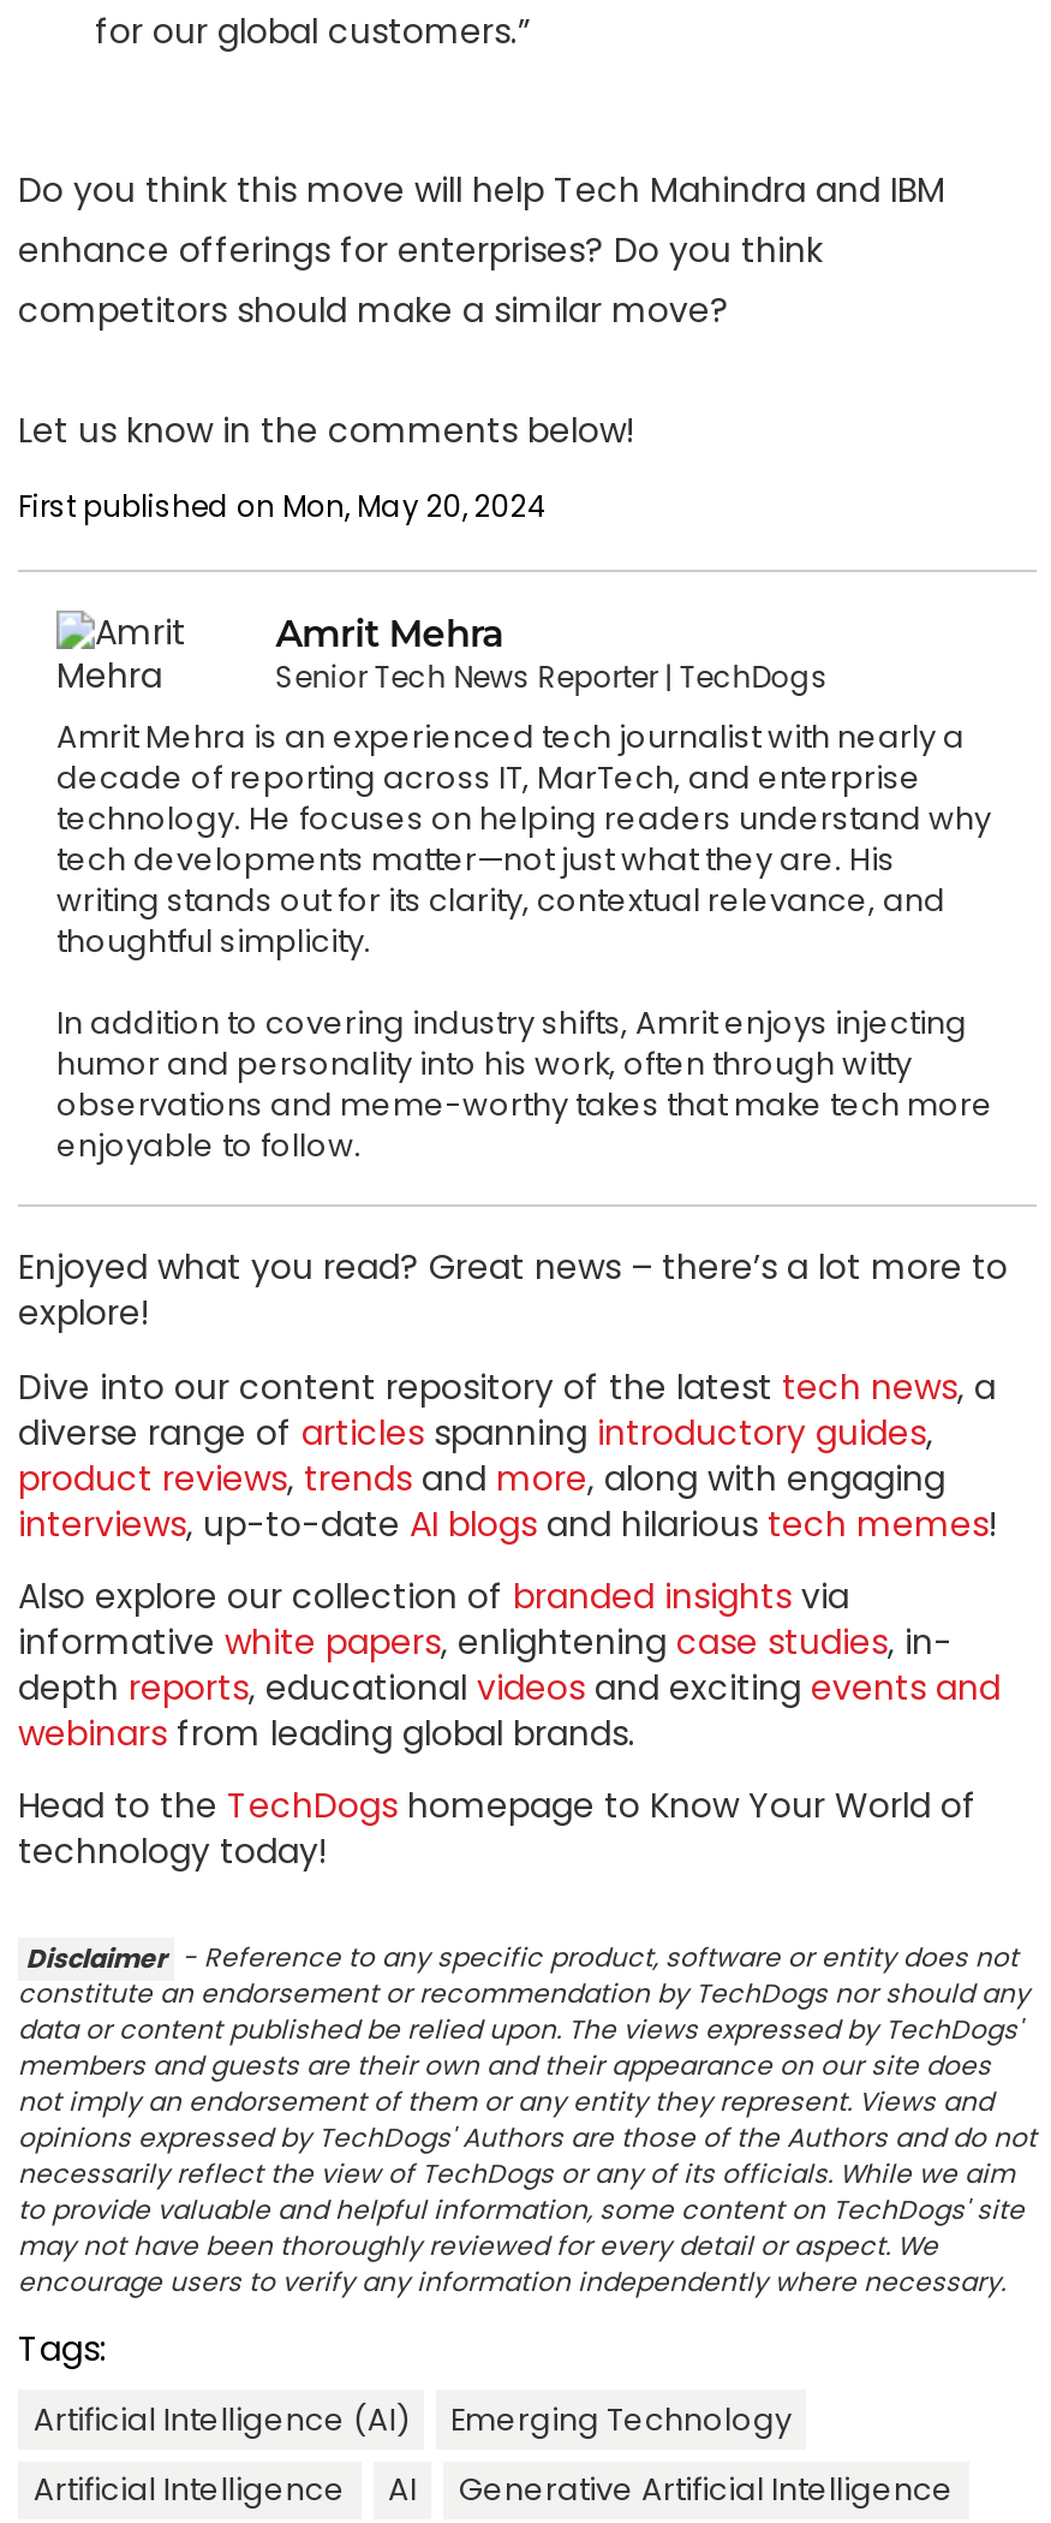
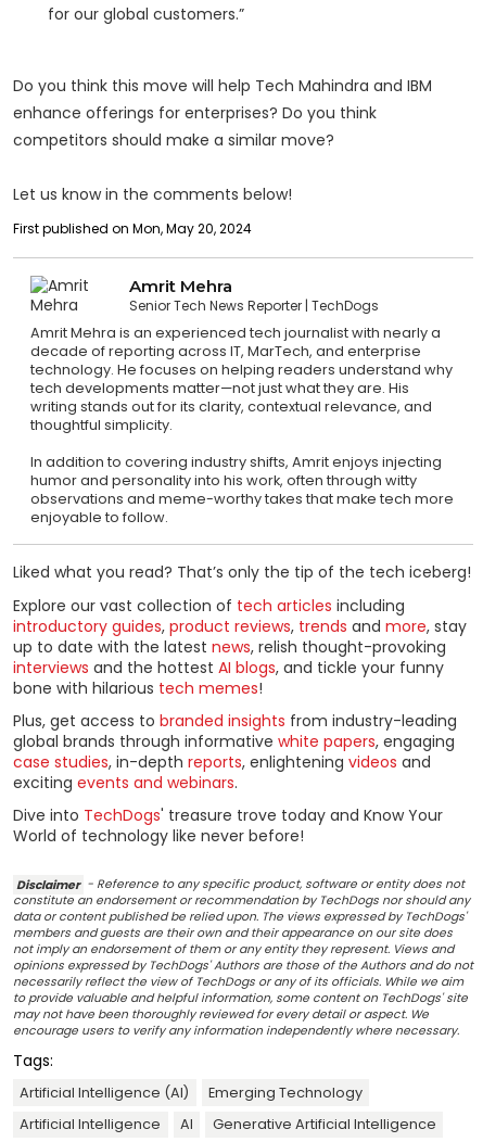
[18,1244,1008,1338] Enjoyed what you read? Great news – there’s a lot more to | explore! -> [13,562,471,583] Liked what you read? That’s only the tip of the tech iceberg!
[18,1362,998,1547] Dive into our content repository of the latest tech news, a | diverse range of articles spanning introductory guides, | product reviews, trends and more, along with engaging | interviews, up-to-date AI blogs and hilarious tech memes! -> [13,594,467,699] Explore our vast collection of tech articles including | introductory guides, product reviews, trends and more, stay | up to date with the latest news, relish thought-provoking | interviews and the hottest AI blogs, and tickle your funny | bone with hilarious tech memes!
[18,1572,1001,1757] Also explore our collection of branded insights via | informative white papers, enlightening case studies, in- | depth reports, educational videos and exciting events and | webinars from leading global brands. -> [13,710,457,793] Plus, get access to branded insights from industry-leading | global brands through informative white papers, engaging | case studies, in-depth reports, enlighteningvideos and | exciting events and webinars.
[18,1781,977,1875] Head to the TechDogs homepage to Know Your World of | technology today! -> [13,804,443,847] Dive into TechDogs ' treasure trove today and Know Your | World of technology like never before!

